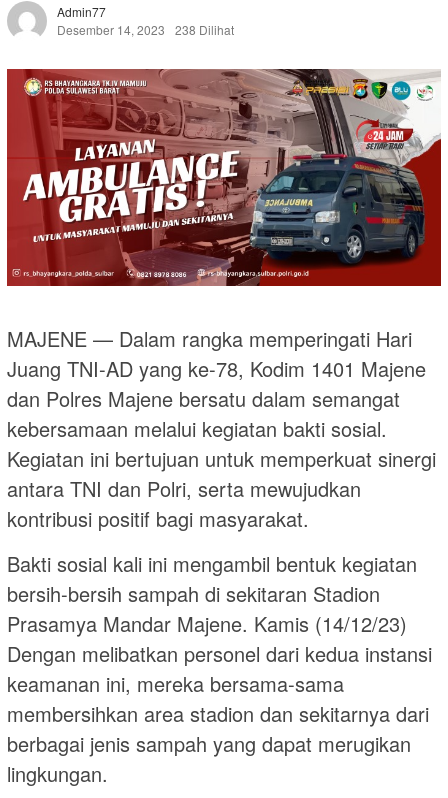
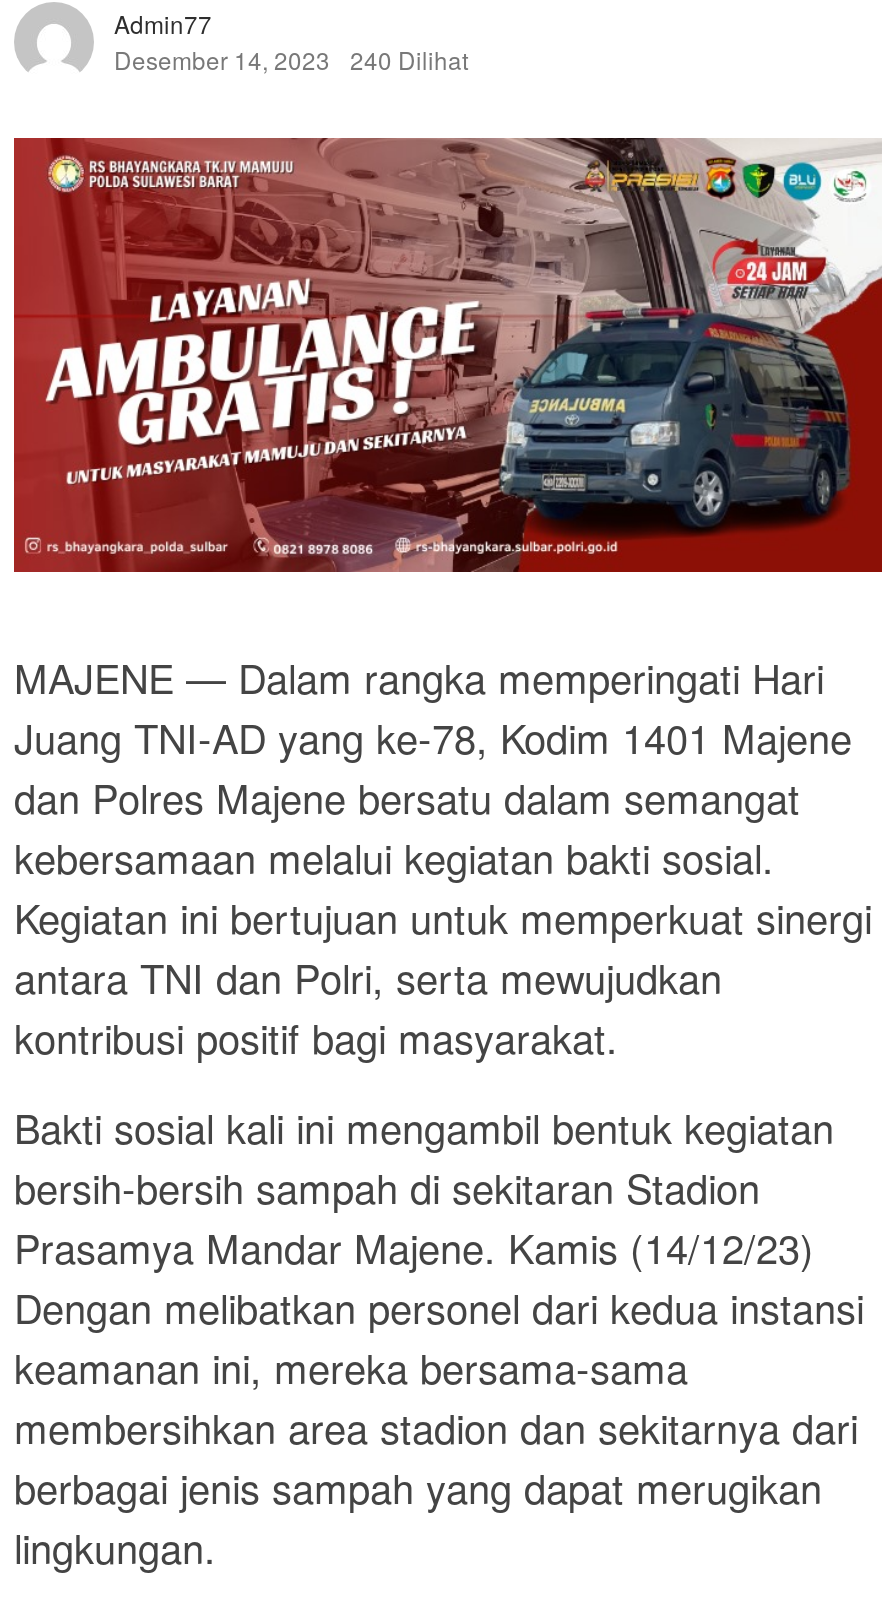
[57,21,234,38] Desember 14, 2023 238 Dilihat -> [114,43,468,77] Desember 14, 2023 240 Dilihat

